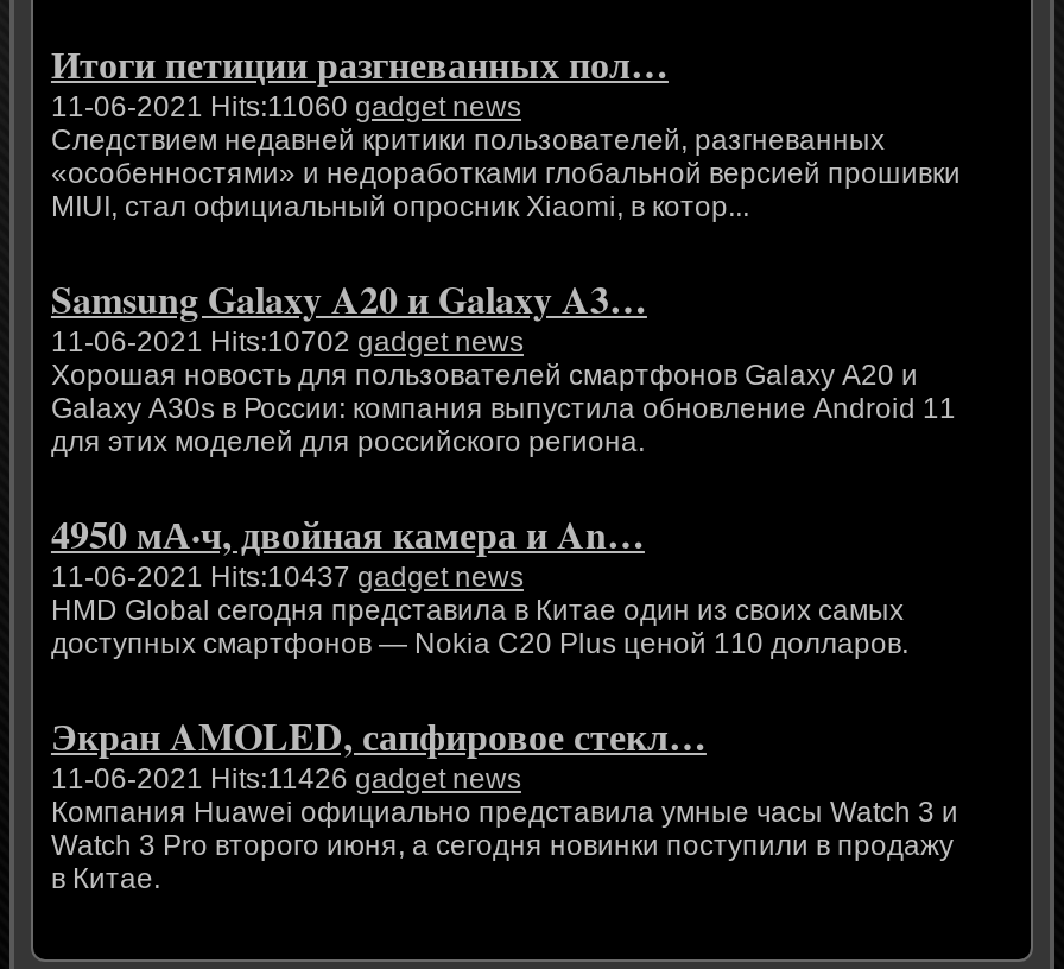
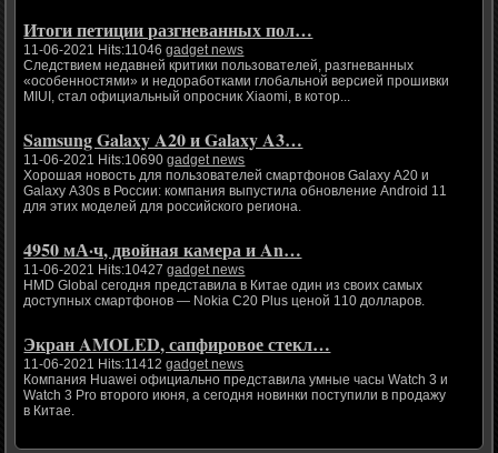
[51,91,521,125] 11-06-2021 Hits:11060 gadget news -> [24,43,244,58] 11-06-2021 Hits:11046 gadget news
[51,327,524,360] 11-06-2021 Hits:10702 gadget news -> [24,153,245,168] 11-06-2021 Hits:10690 gadget news
[51,562,524,595] 11-06-2021 Hits:10437 gadget news -> [24,263,245,278] 11-06-2021 Hits:10427 gadget news
[51,764,521,797] 11-06-2021 Hits:11426 gadget news -> [24,357,244,373] 11-06-2021 Hits:11412 gadget news

